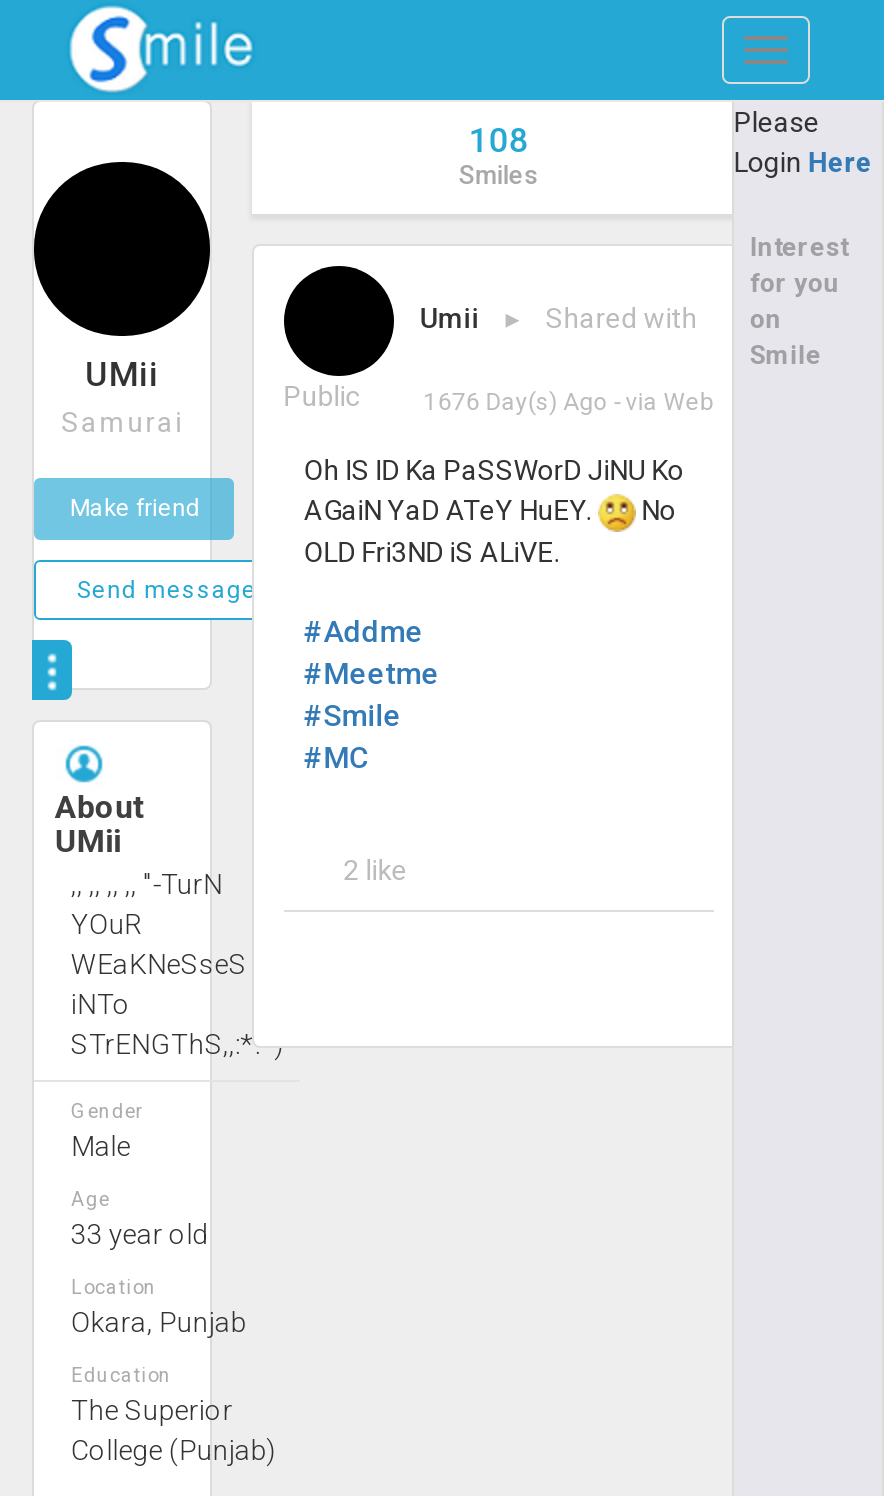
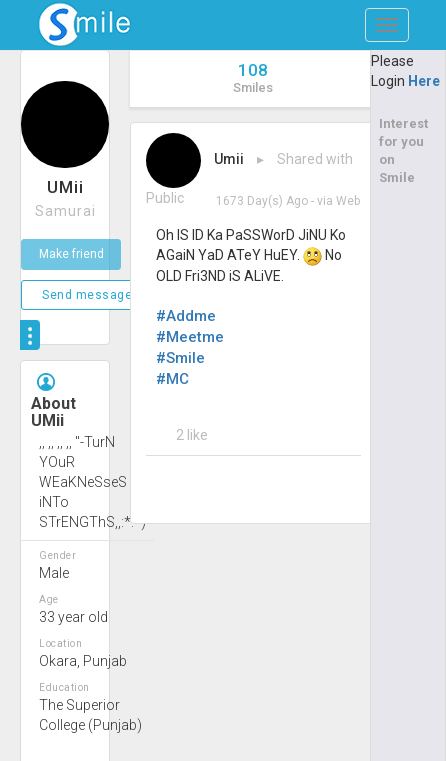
[424,388,712,416] 1676 Day(s) Ago - via Web -> [216,194,360,208] 1673 Day(s) Ago - via Web

